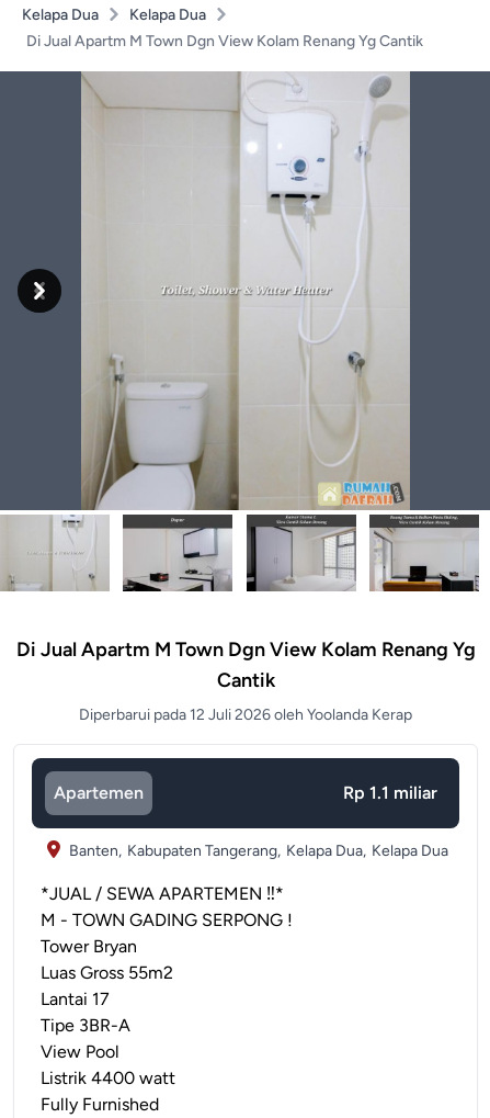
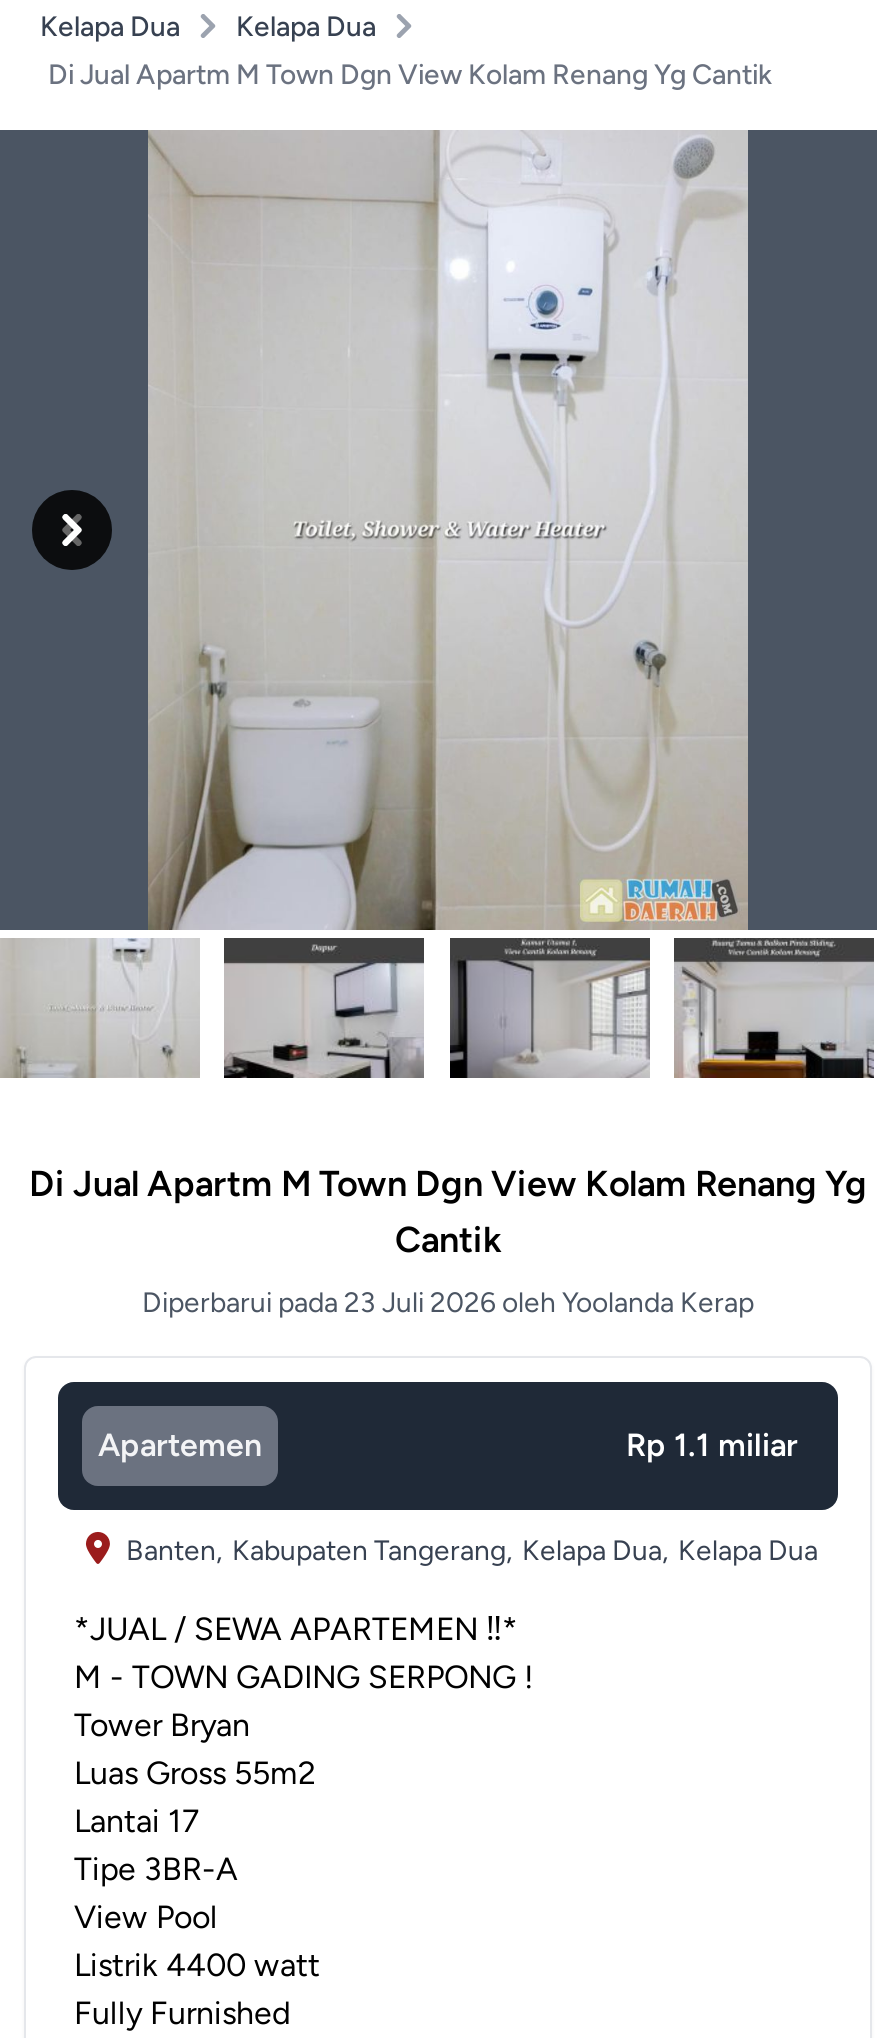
[79,705,412,724] Diperbarui pada 12 Juli 2026 oleh Yoolanda Kerap -> [142,1286,754,1320] Diperbarui pada 23 Juli 2026 oleh Yoolanda Kerap

